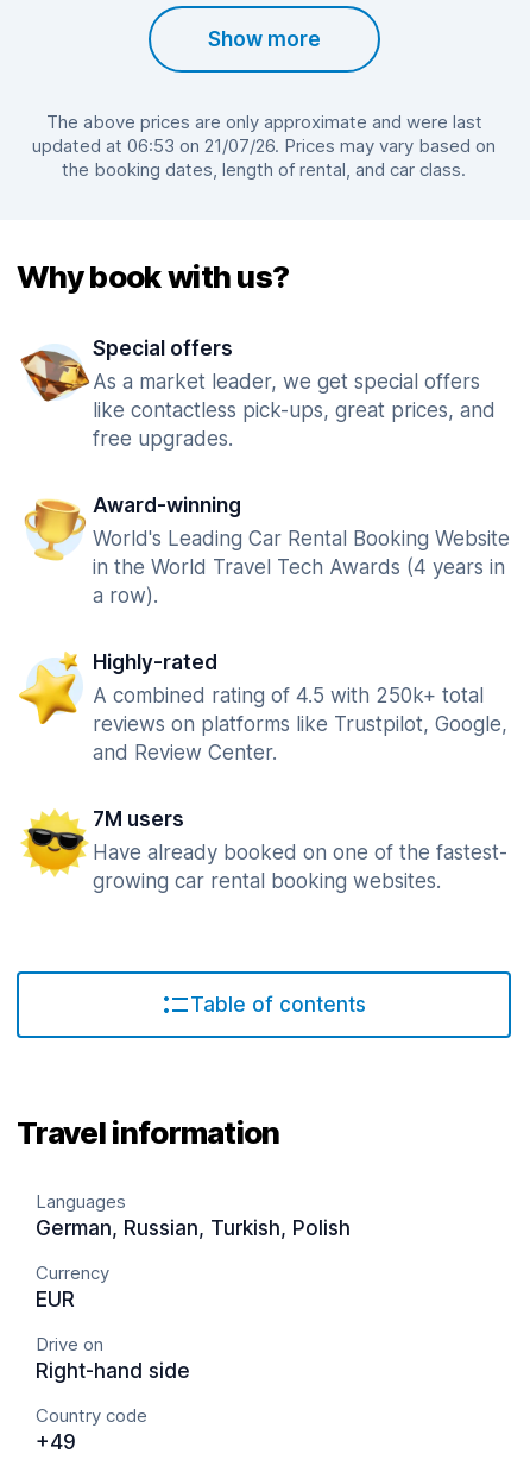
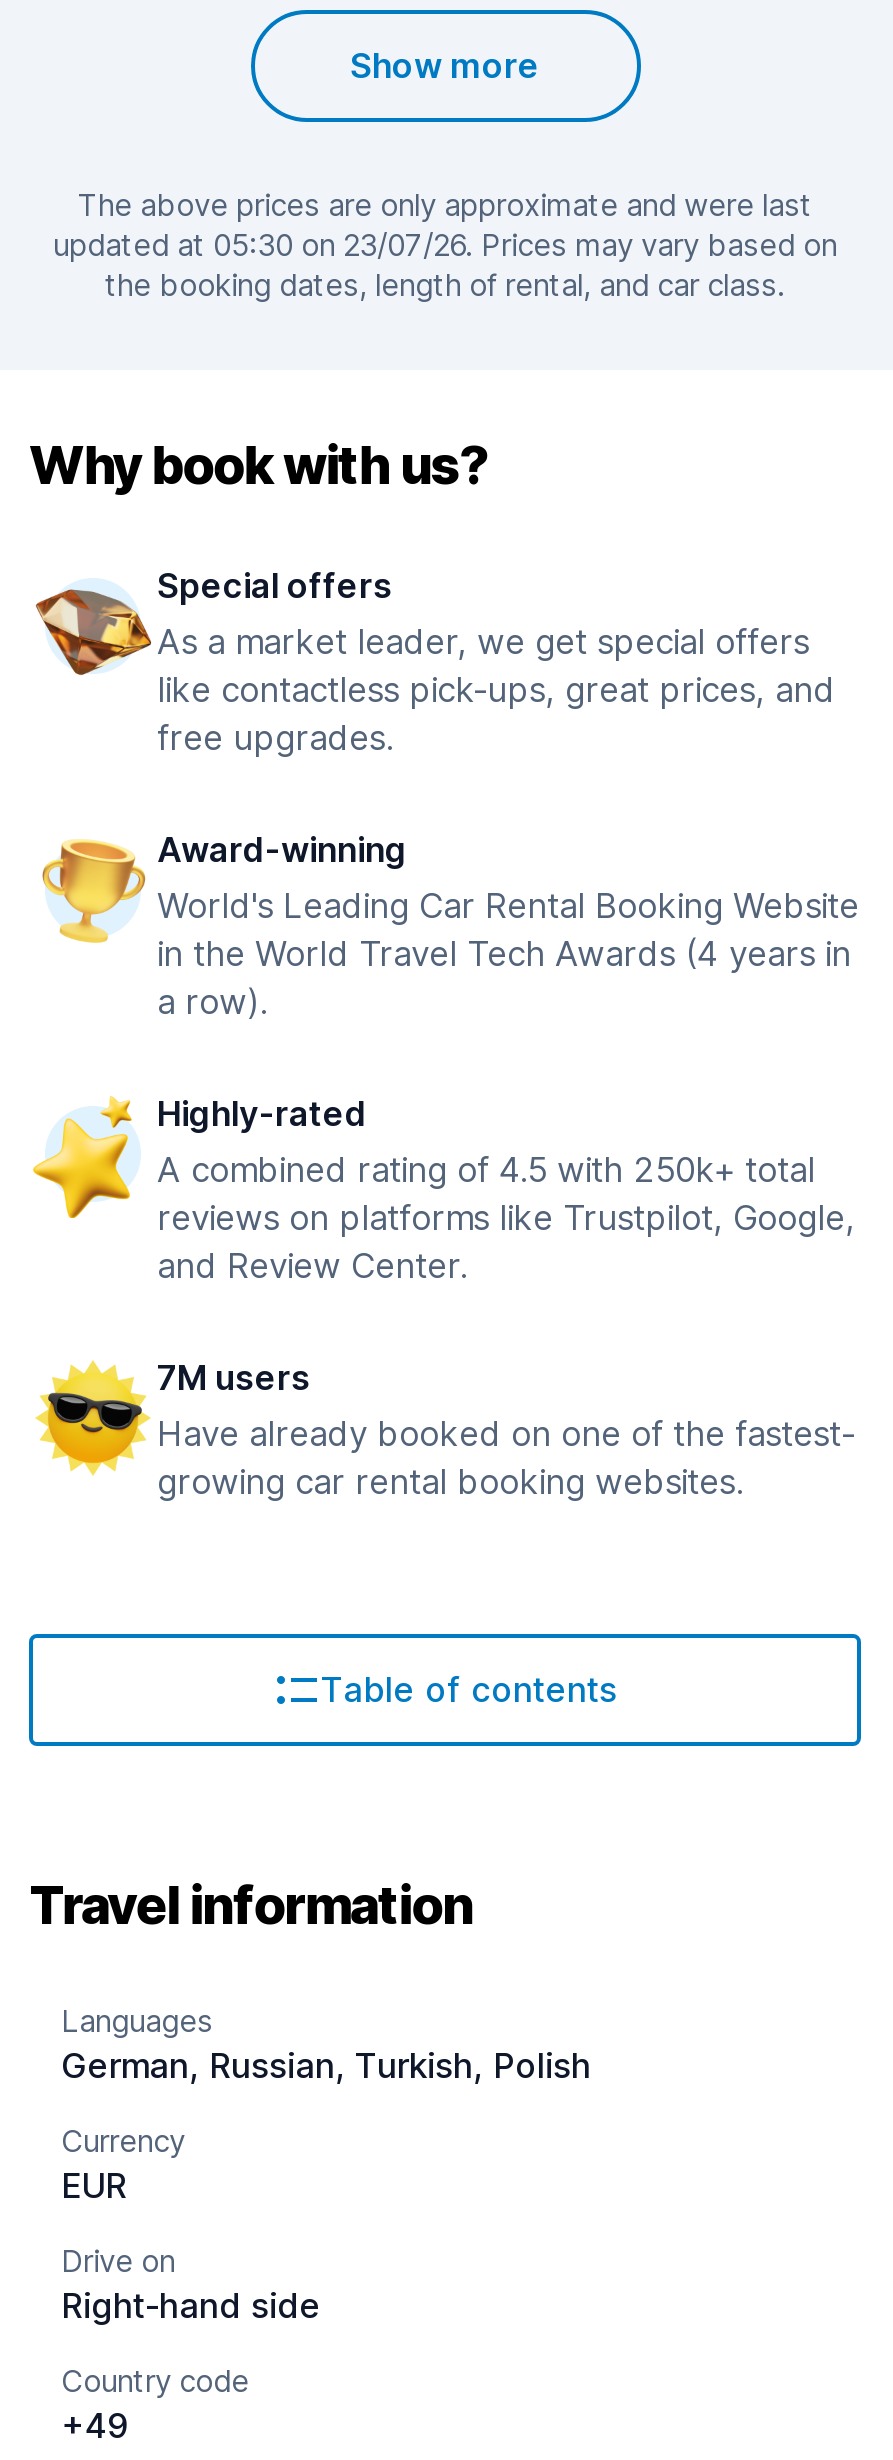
[32,134,496,157] updated at 06:53 on 21/07/26. Prices may vary based on -> [53,226,837,264] updated at 05:30 on 23/07/26. Prices may vary based on

